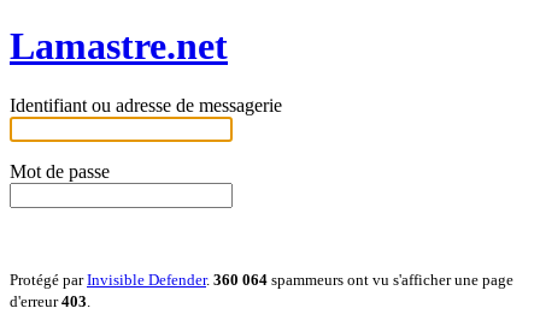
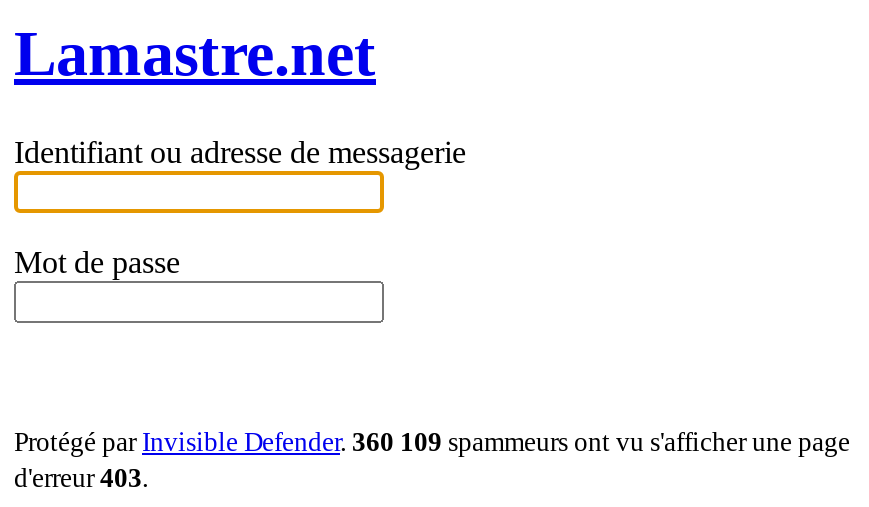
[10,271,513,289] Protégé par Invisible Defender. 360 064 spammeurs ont vu s'afficher une page -> [14,427,850,457] Protégé par Invisible Defender. 360 109 spammeurs ont vu s'afficher une page

